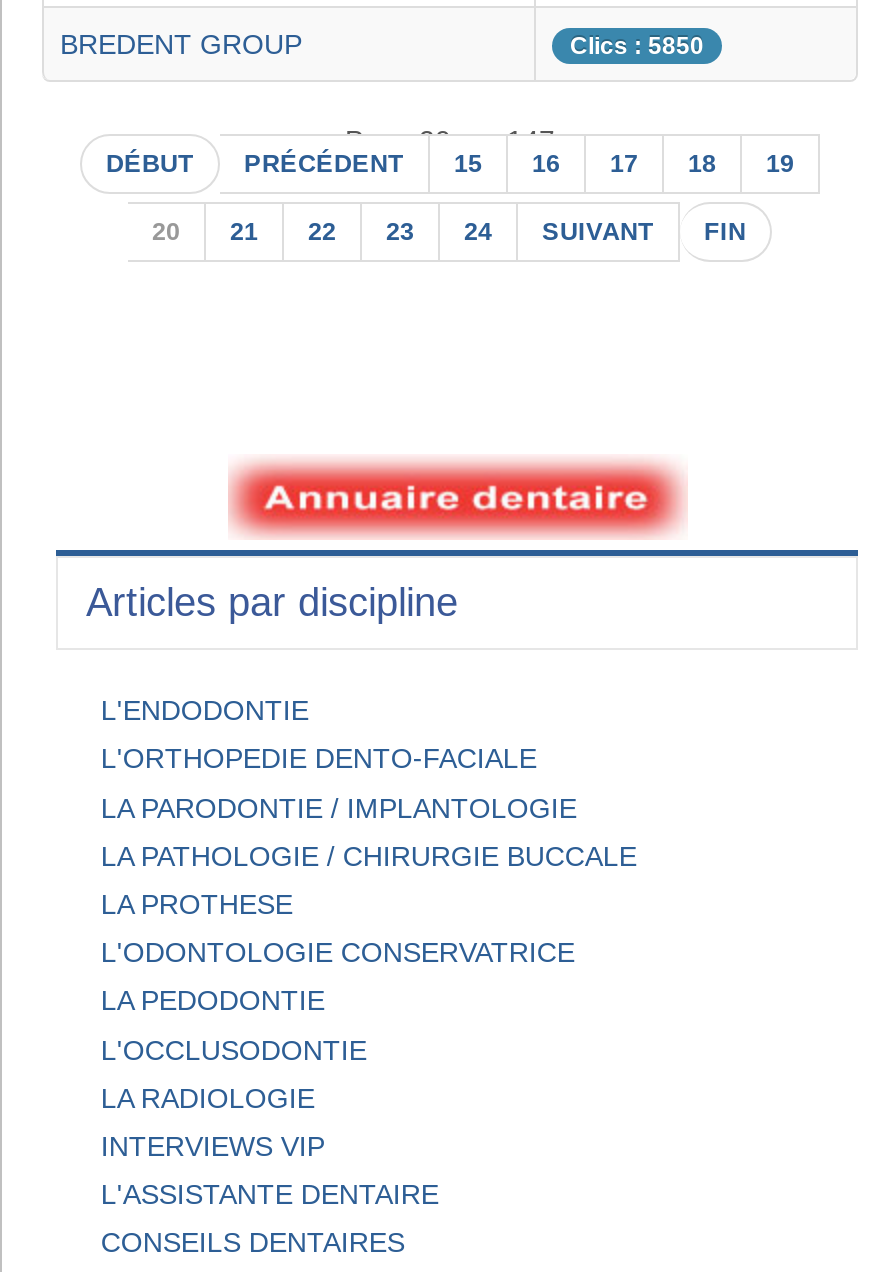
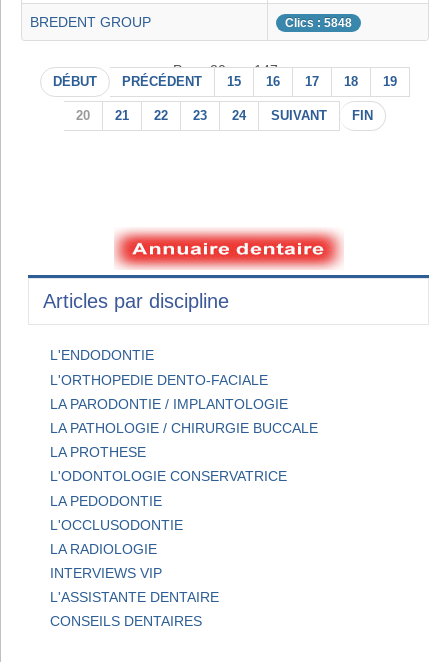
[570,33,704,61] Clics : 5850 -> [285,16,352,30] Clics : 5848

